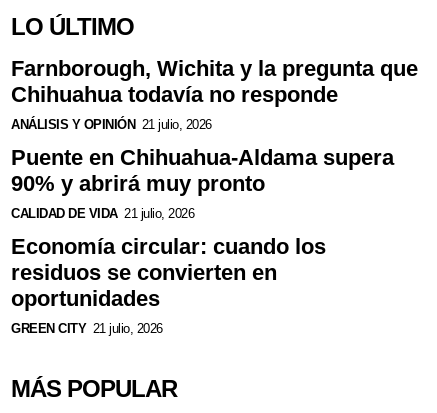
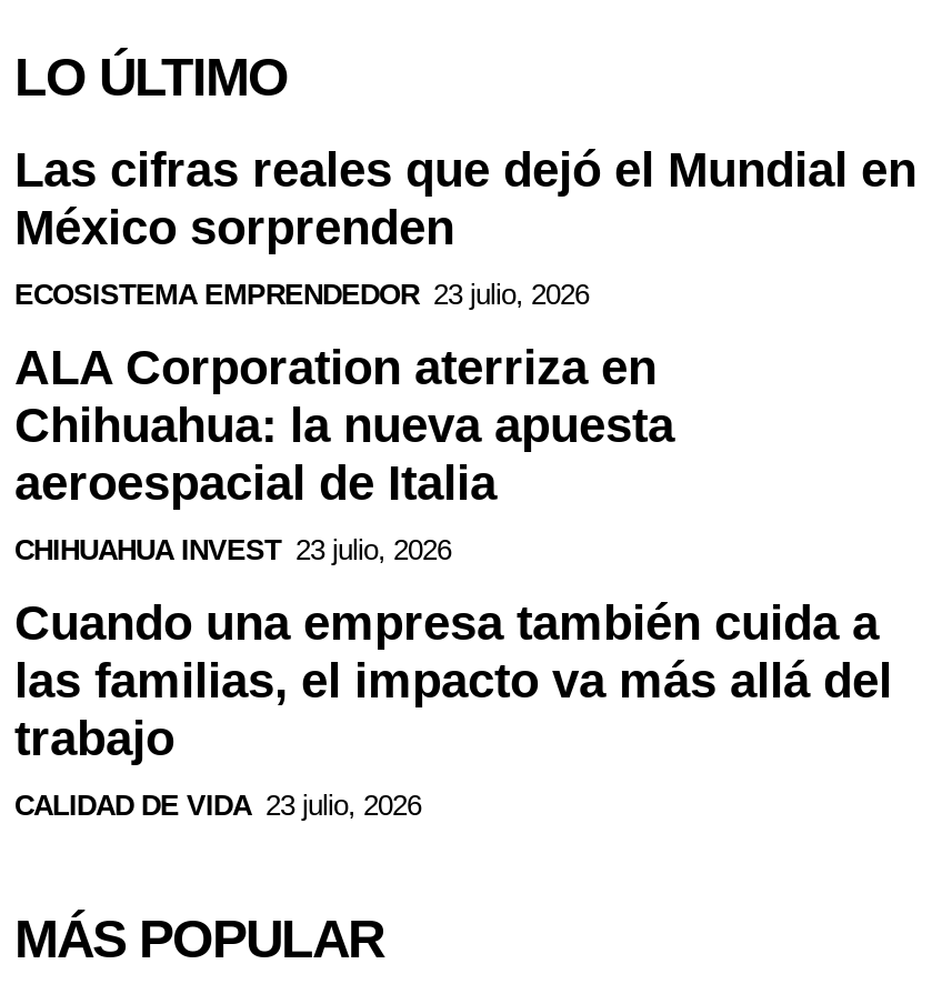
[11,56,418,132] Farnborough, Wichita y la pregunta que | Chihuahua todavía no responde | ANÁLISIS Y OPINIÓN 21 julio, 2026 -> [14,143,916,311] Las cifras reales que dejó el Mundial en | México sorprenden | ECOSISTEMA EMPRENDEDOR 23 julio, 2026
[11,145,394,221] Puente en Chihuahua-Aldama supera | 90% y abrirá muy pronto | CALIDAD DE VIDA 21 julio, 2026 -> [14,340,674,567] ALA Corporation aterriza en | Chihuahua: la nueva apuesta | aeroespacial de Italia | CHIHUAHUA INVEST 23 julio, 2026
[11,234,326,336] Economía circular: cuando los | residuos se convierten en | oportunidades | GREEN CITY 21 julio, 2026 -> [14,596,892,822] Cuando una empresa también cuida a | las familias, el impacto va más allá del | trabajo | CALIDAD DE VIDA 23 julio, 2026

